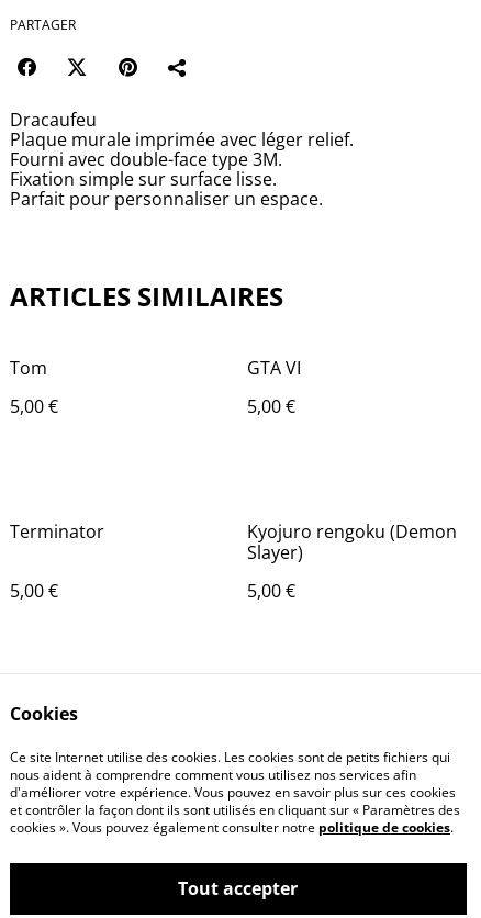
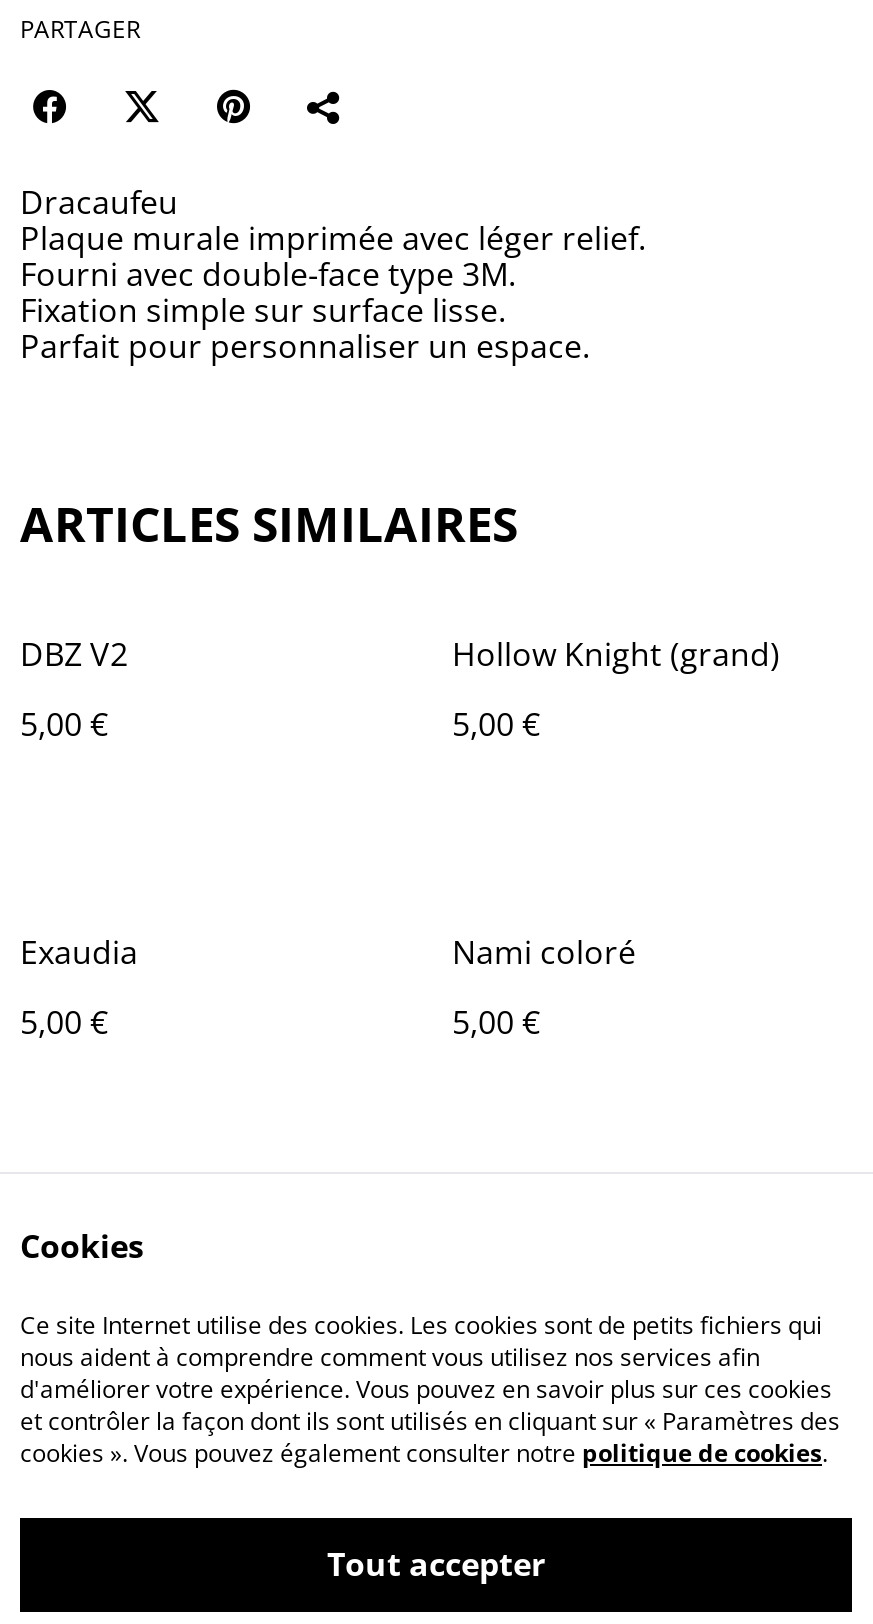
[10,355,47,379] Tom -> [20,632,128,676] DBZ V2
[247,355,301,379] GTA VI -> [452,632,780,676] Hollow Knight (grand)
[10,519,104,543] Terminator -> [20,930,138,974] Exaudia
[247,519,457,564] Kyojuro rengoku (Demon | Slayer) -> [452,930,636,974] Nami coloré

